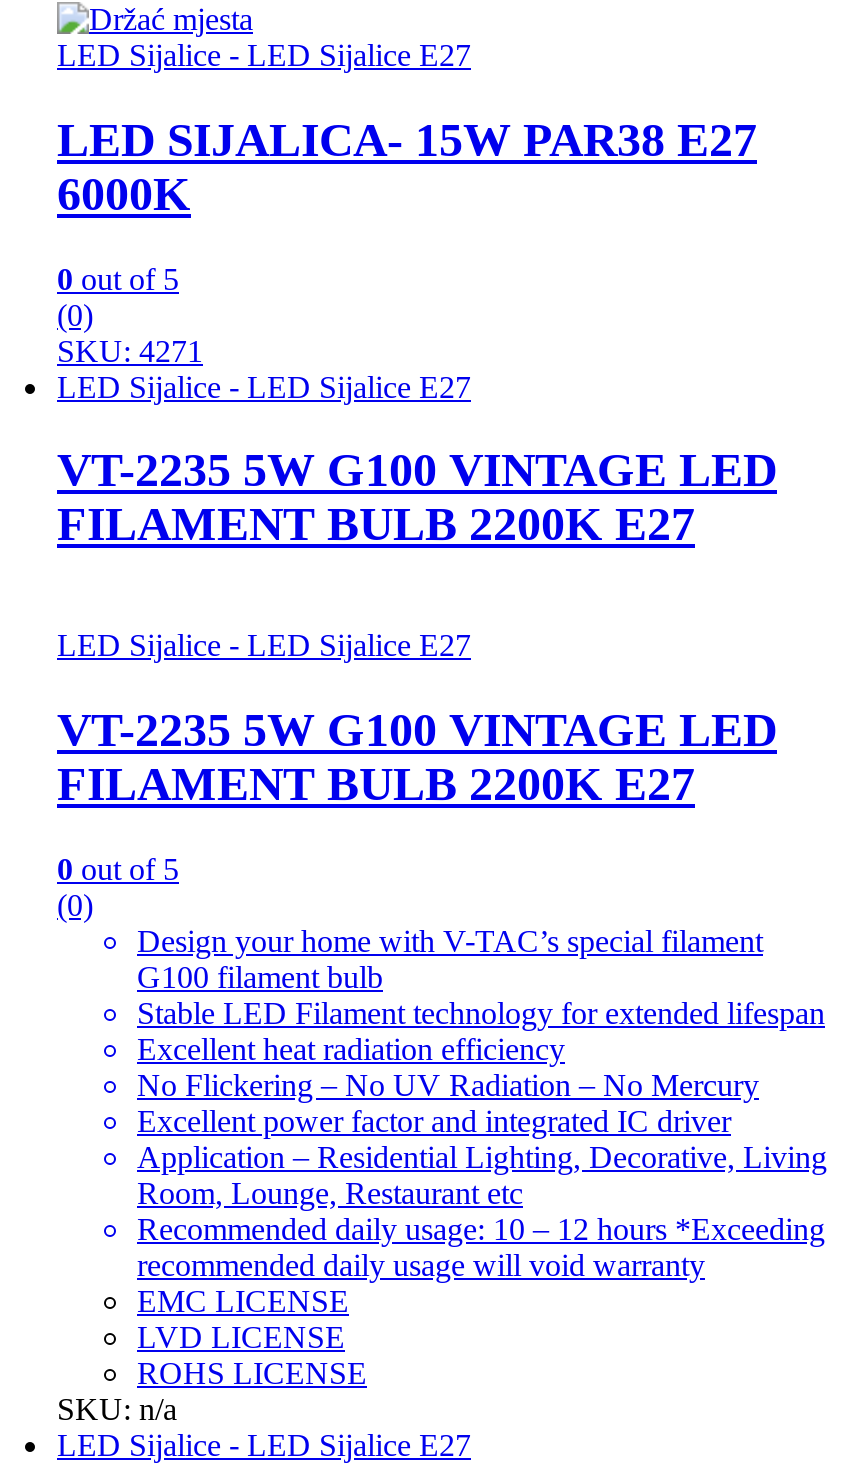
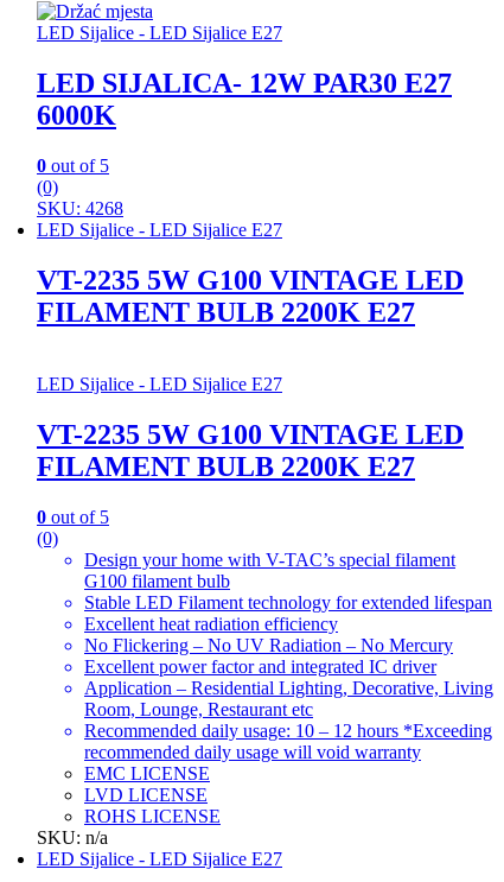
[57,114,757,166] LED SIJALICA- 15W PAR38 E27 -> [37,68,452,99] LED SIJALICA- 12W PAR30 E27
[57,333,203,367] SKU: 4271 -> [37,198,123,219] SKU: 4268

